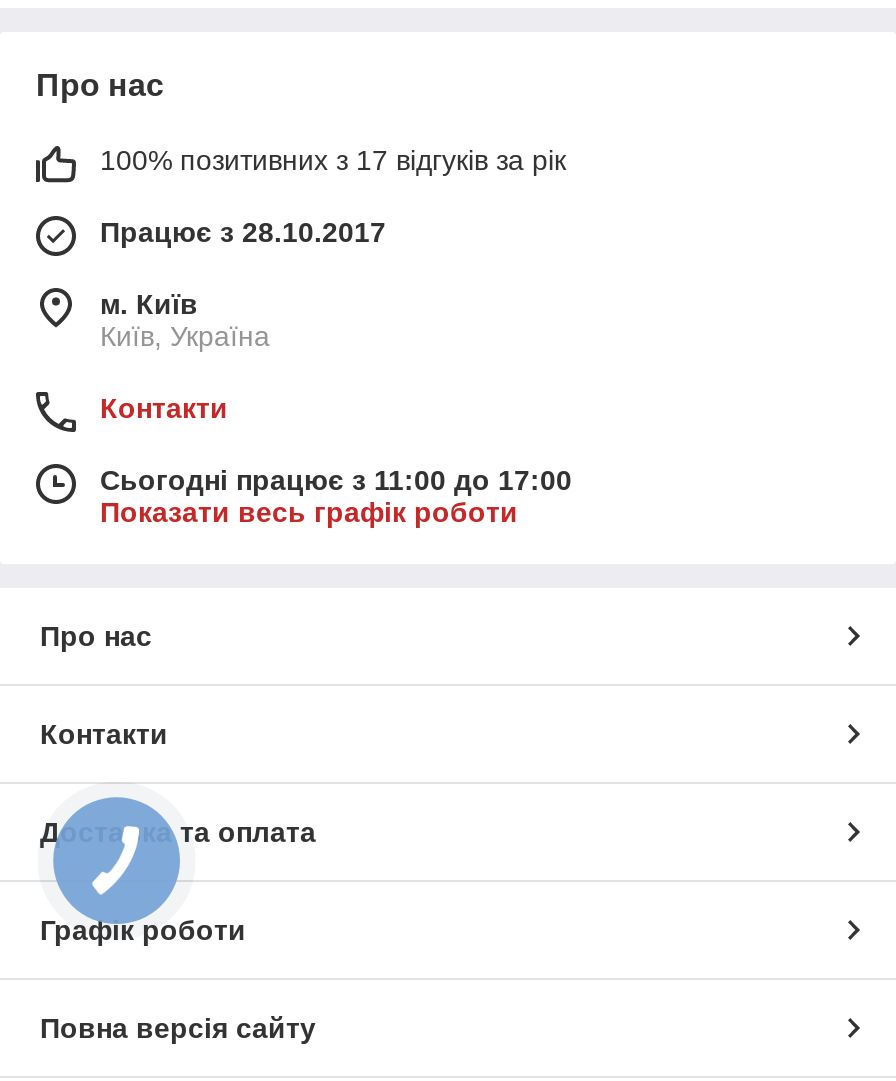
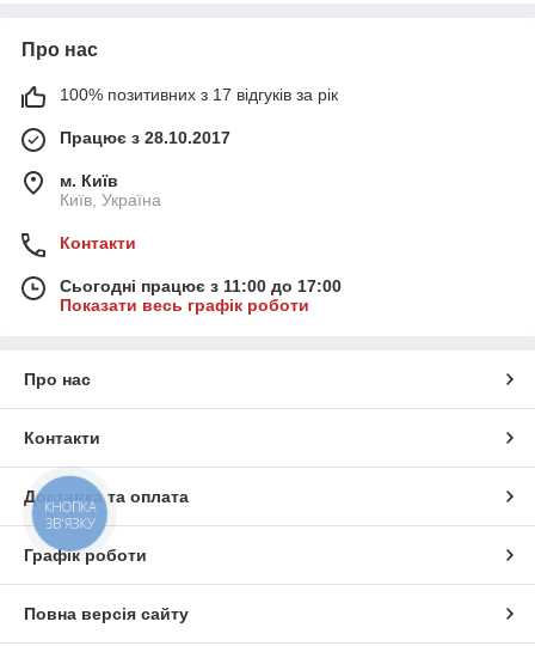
none -> [44,498,96,533] КНОПКА | ЗВ'ЯЗКУ

